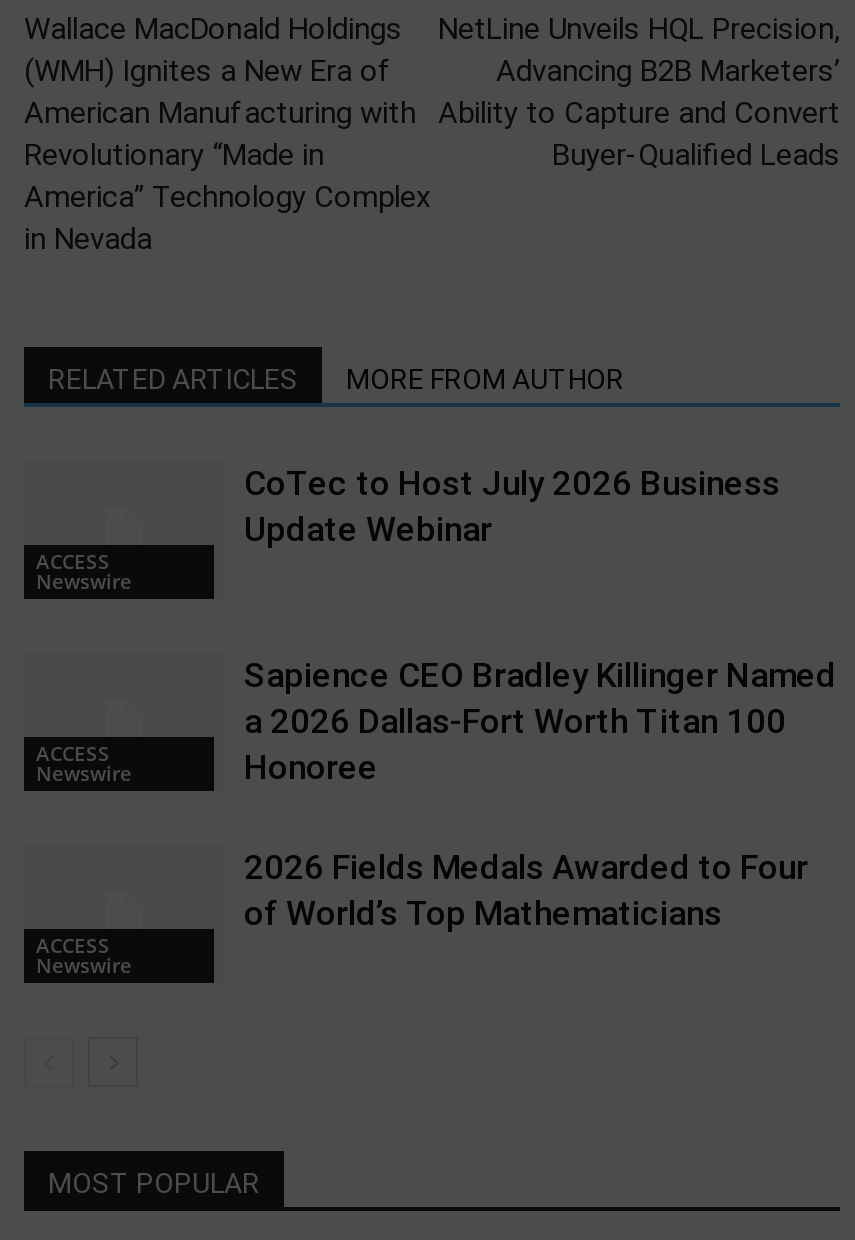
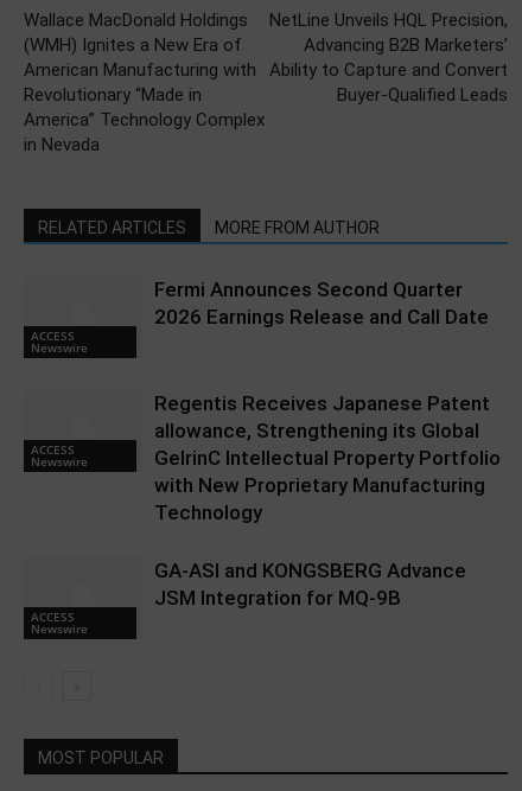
[244,464,780,550] CoTec to Host July 2026 Business | Update Webinar -> [154,278,489,329] Fermi Announces Second Quarter | 2026 Earnings Release and Call Date
[244,656,836,788] Sapience CEO Bradley Killinger Named | a 2026 Dallas-Fort Worth Titan 100 | Honoree -> [154,392,501,525] Regentis Receives Japanese Patent | allowance, Strengthening its Global | GelrinC Intellectual Property Portfolio | with New Proprietary Manufacturing | Technology
[244,848,808,934] 2026 Fields Medals Awarded to Four | of World’s Top Mathematicians -> [154,559,466,610] GA-ASI and KONGSBERG Advance | JSM Integration for MQ-9B

